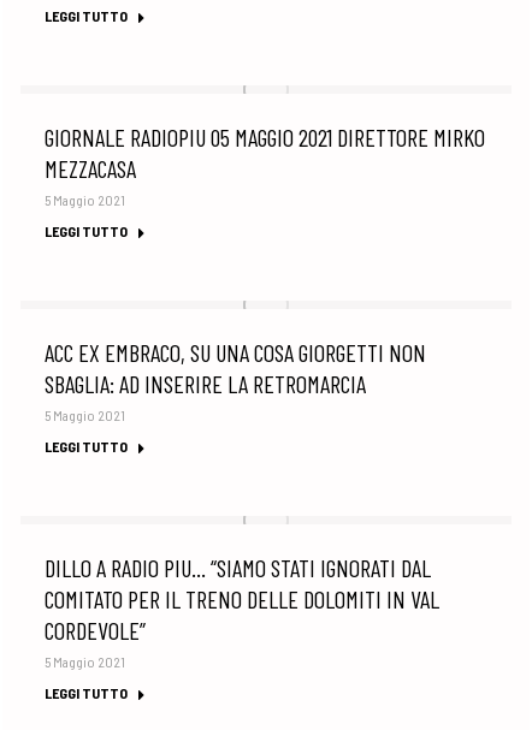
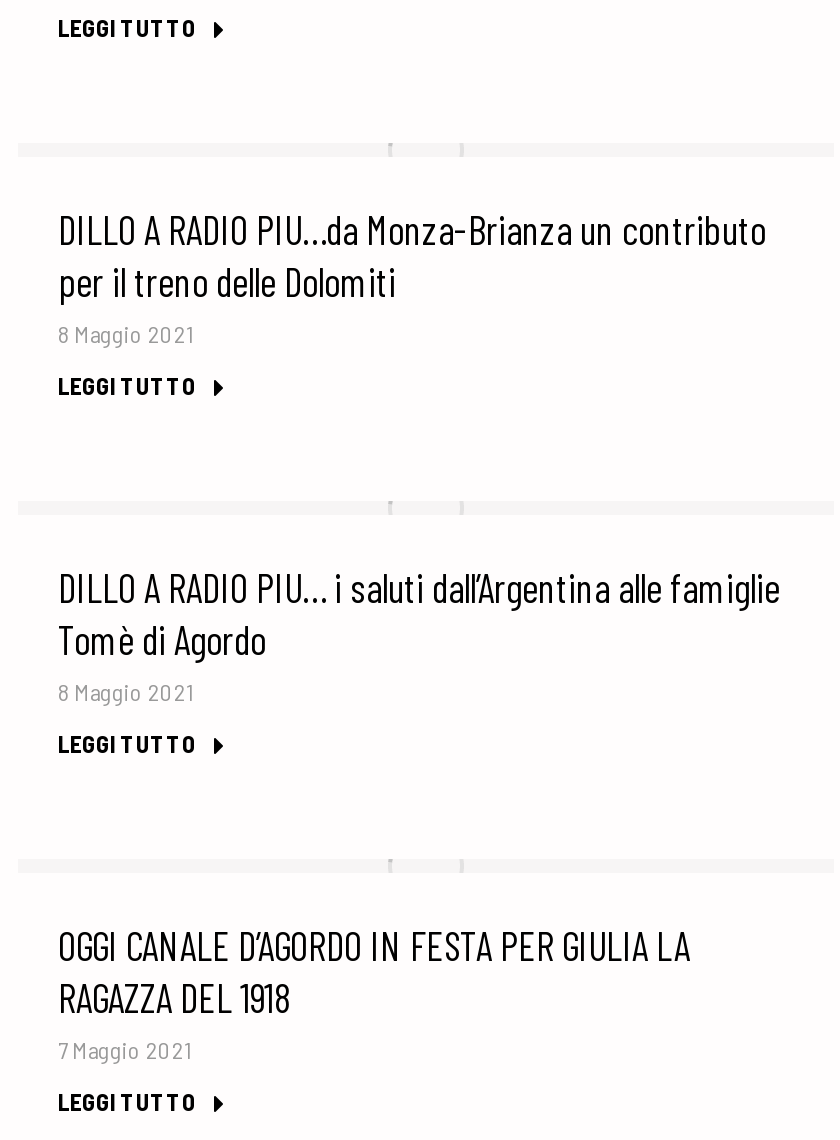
[45,123,485,208] GIORNALE RADIOPIU 05 MAGGIO 2021 DIRETTORE MIRKO | MEZZACASA | 5 Maggio 2021 -> [58,204,766,346] DILLO A RADIO PIU…da Monza-Brianza un contributo | per il treno delle Dolomiti | 8 Maggio 2021
[45,338,426,424] ACC EX EMBRACO, SU UNA COSA GIORGETTI NON | SBAGLIA: AD INSERIRE LA RETROMARCIA | 5 Maggio 2021 -> [58,562,780,704] DILLO A RADIO PIU… i saluti dall’Argentina alle famiglie | Tomè di Agordo | 8 Maggio 2021
[45,553,439,670] DILLO A RADIO PIU… “SIAMO STATI IGNORATI DAL | COMITATO PER IL TRENO DELLE DOLOMITI IN VAL | CORDEVOLE” | 5 Maggio 2021 -> [58,920,690,1062] OGGI CANALE D’AGORDO IN FESTA PER GIULIA LA | RAGAZZA DEL 1918 | 7 Maggio 2021

